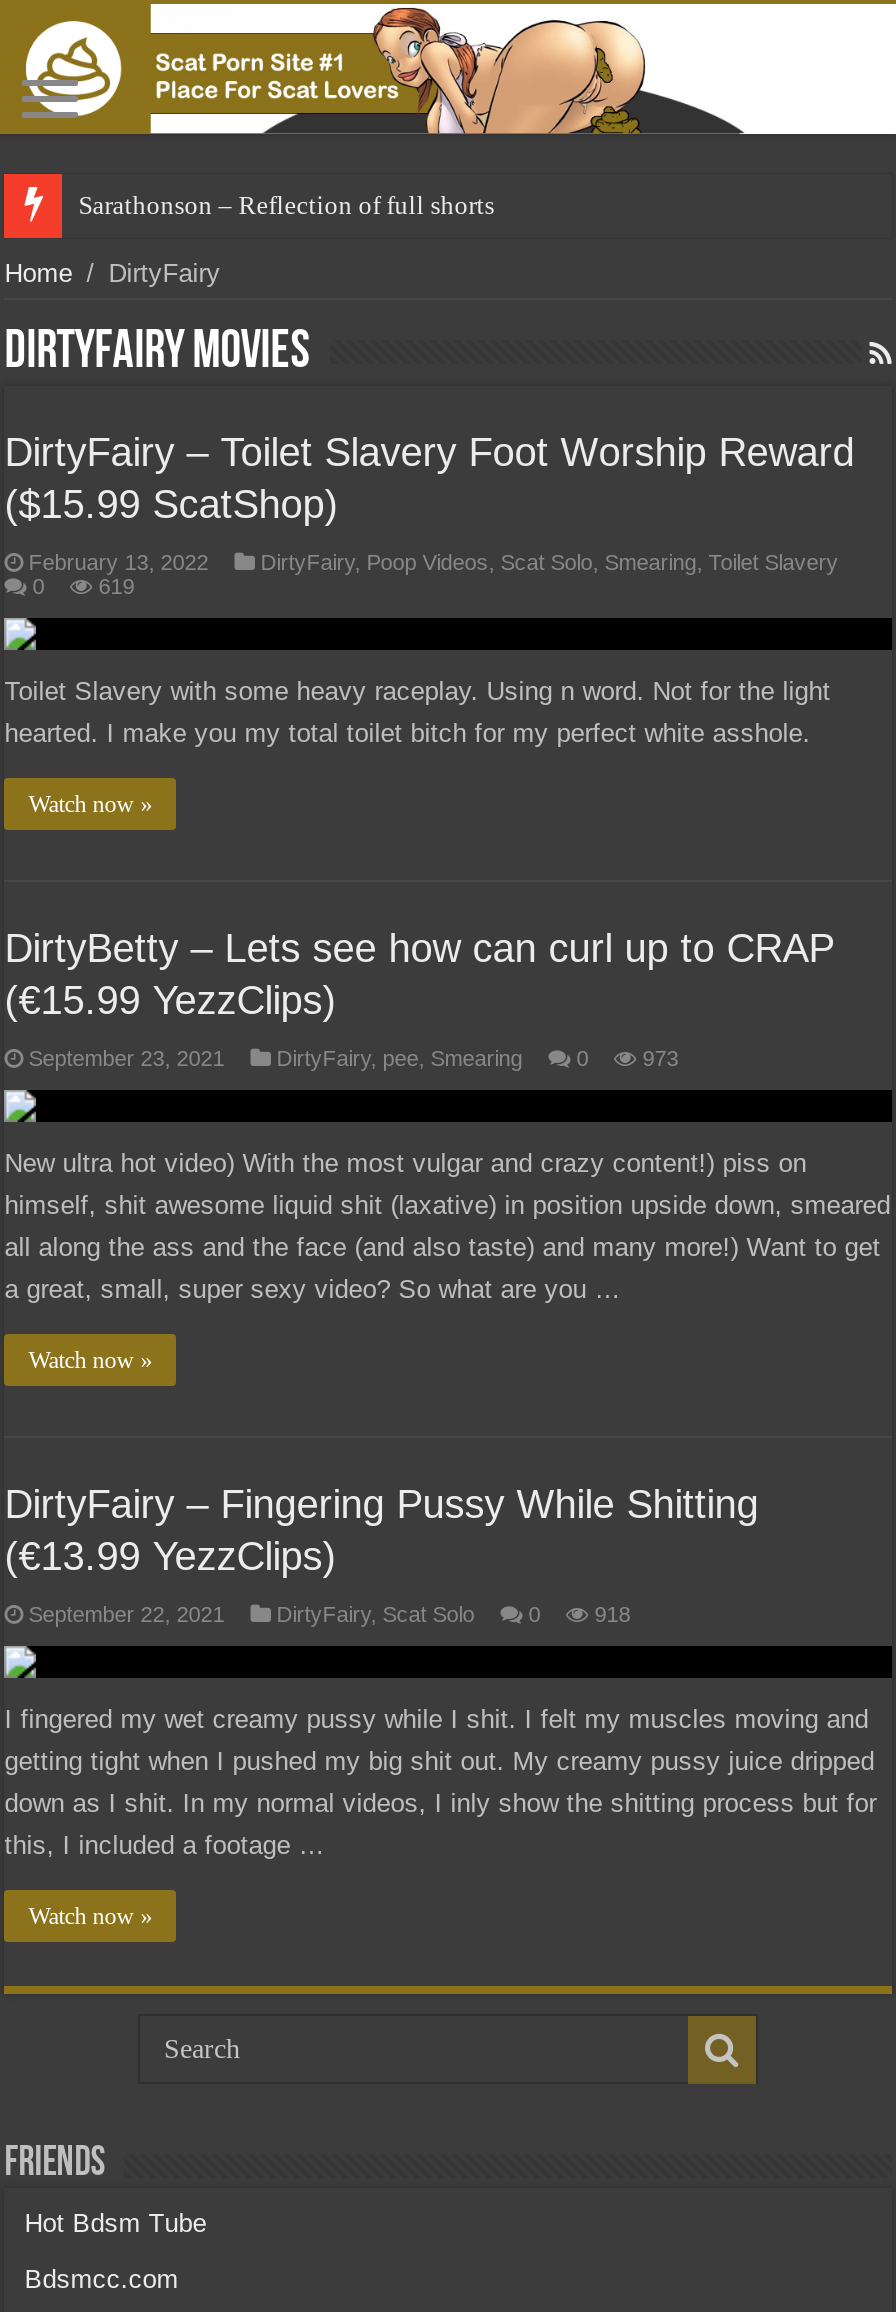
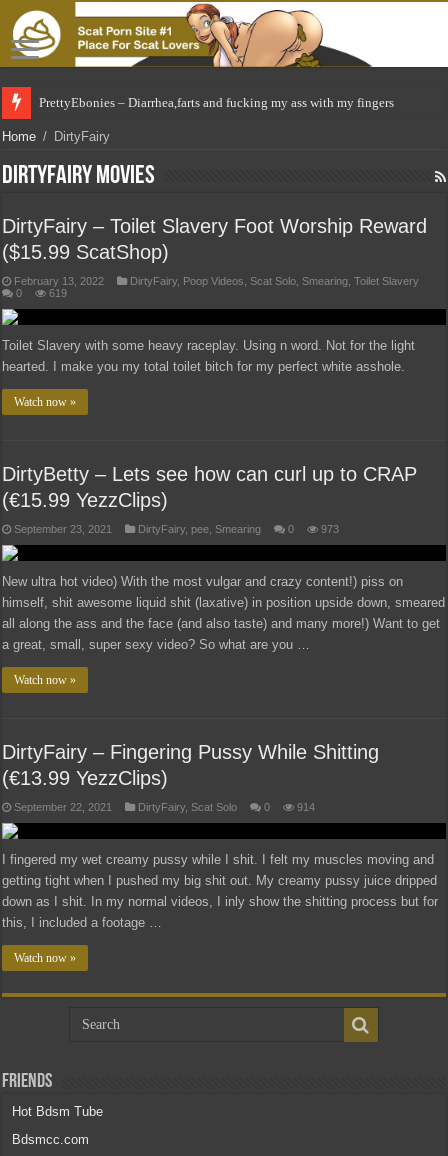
[78,190,494,220] Sarathonson – Reflection of full shorts -> [39,95,394,110] PrettyEbonies – Diarrhea,farts and fucking my ass with my fingers
[594,1602,630,1626] 918 -> [297,801,315,813] 914

